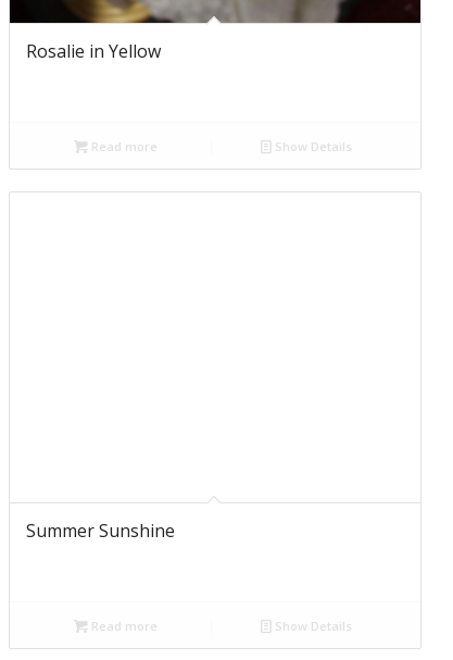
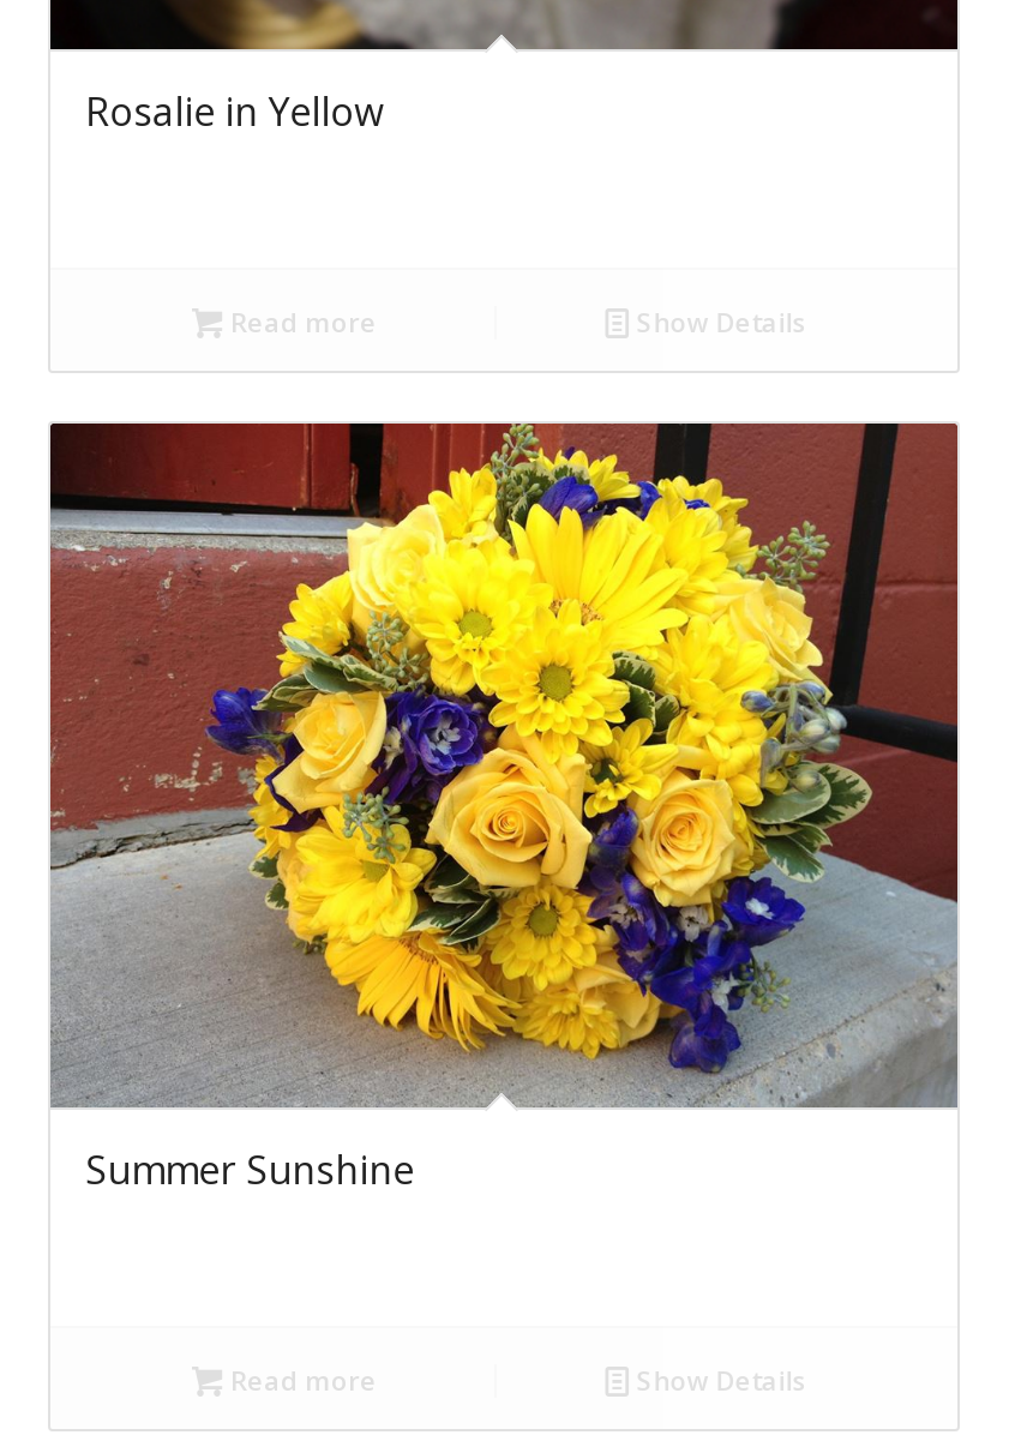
none -> [48,420,960,1109] [image]

